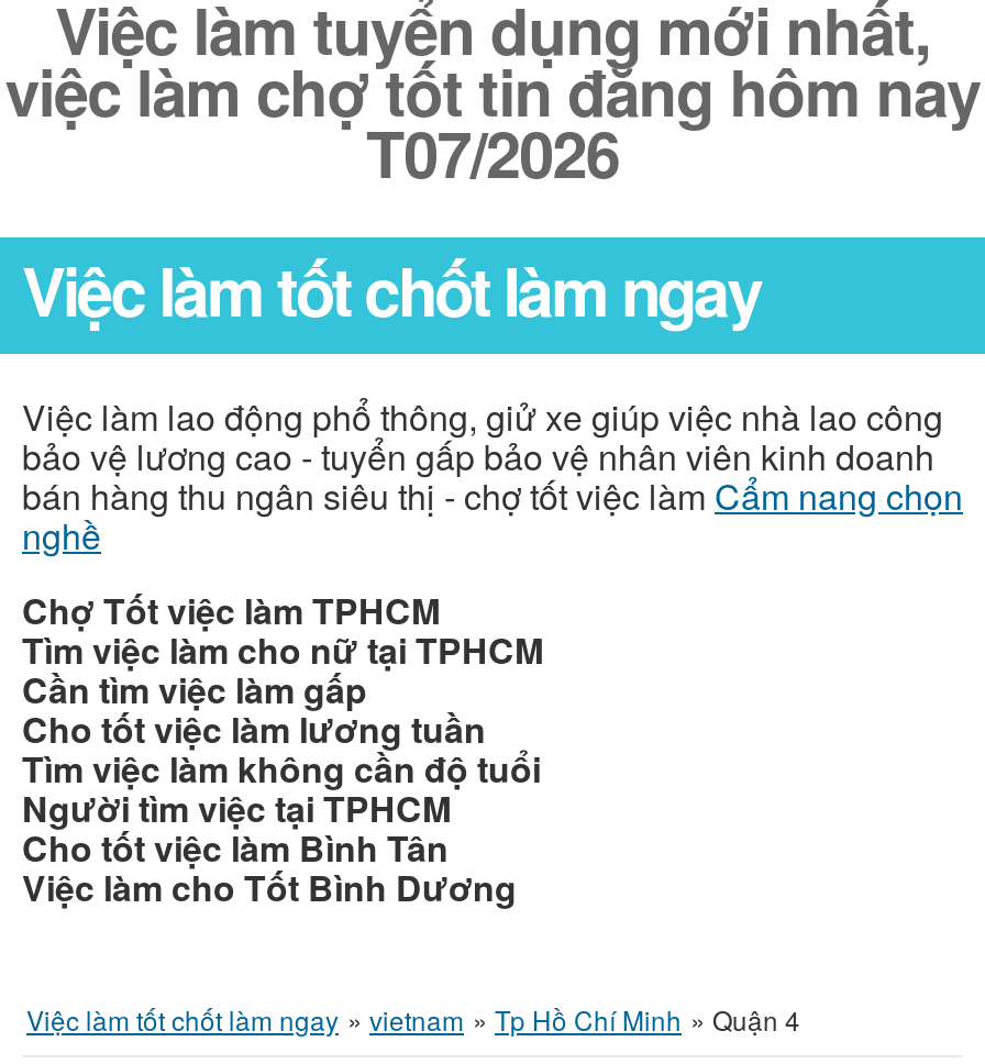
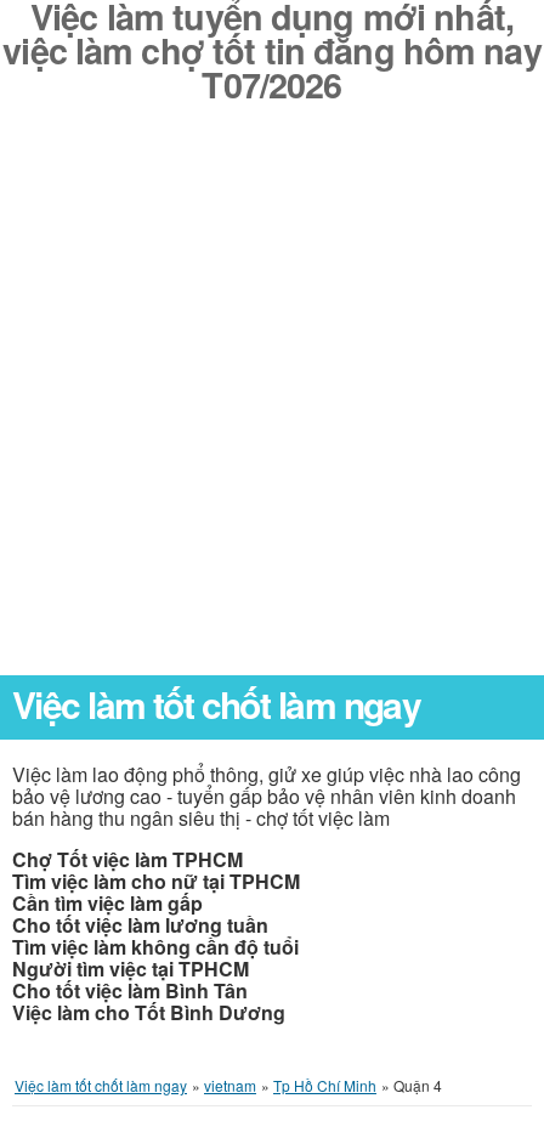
moved [22,242,943,481] -> [12,678,521,810]: Việc làm tốt chốt làm ngay | Việc làm lao động phổ thông, giử xe giúp việc nhà lao công | bảo vệ lương cao - tuyển gấp bảo vệ nhân viên kinh doanh
[22,470,963,560] bán hàng thu ngân siêu thị - chợ tốt việc làmCẩm nang chọn | nghề -> [12,804,390,832] bán hàng thu ngân siêu thị - chợ tốt việc làm

